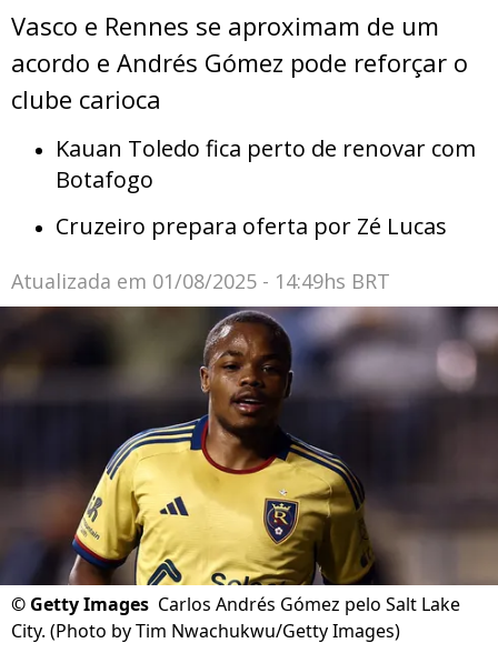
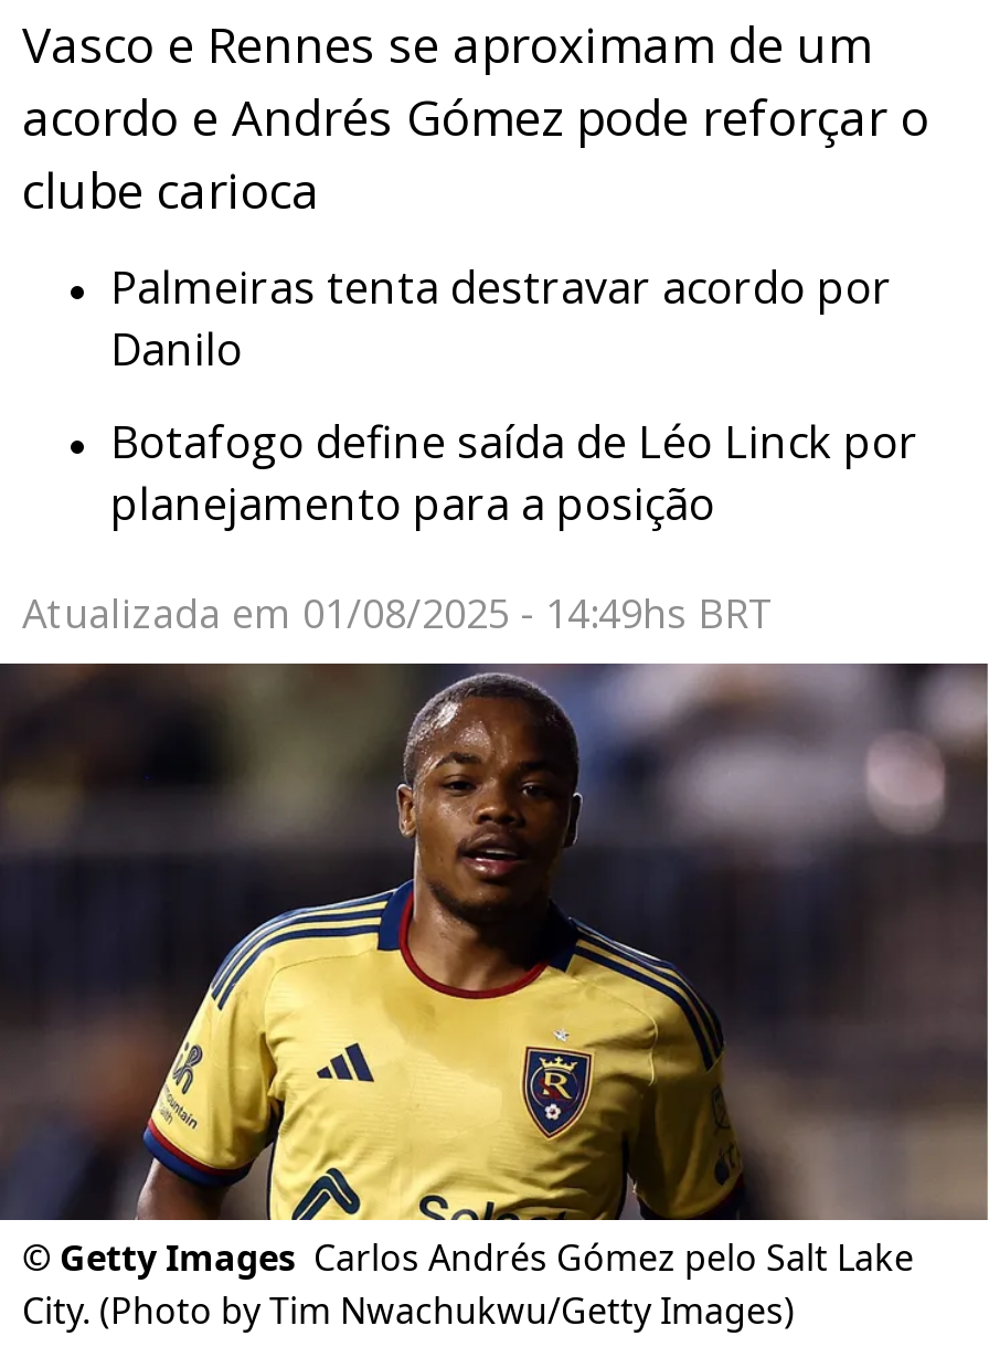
[56,133,476,194] Kauan Toledo fica perto de renovar com | Botafogo -> [110,257,892,379] Palmeiras tenta destravar acordo por | Danilo
[56,211,447,241] Cruzeiro prepara oferta por Zé Lucas -> [110,412,918,533] Botafogo define saída de Léo Linck por | planejamento para a posição

